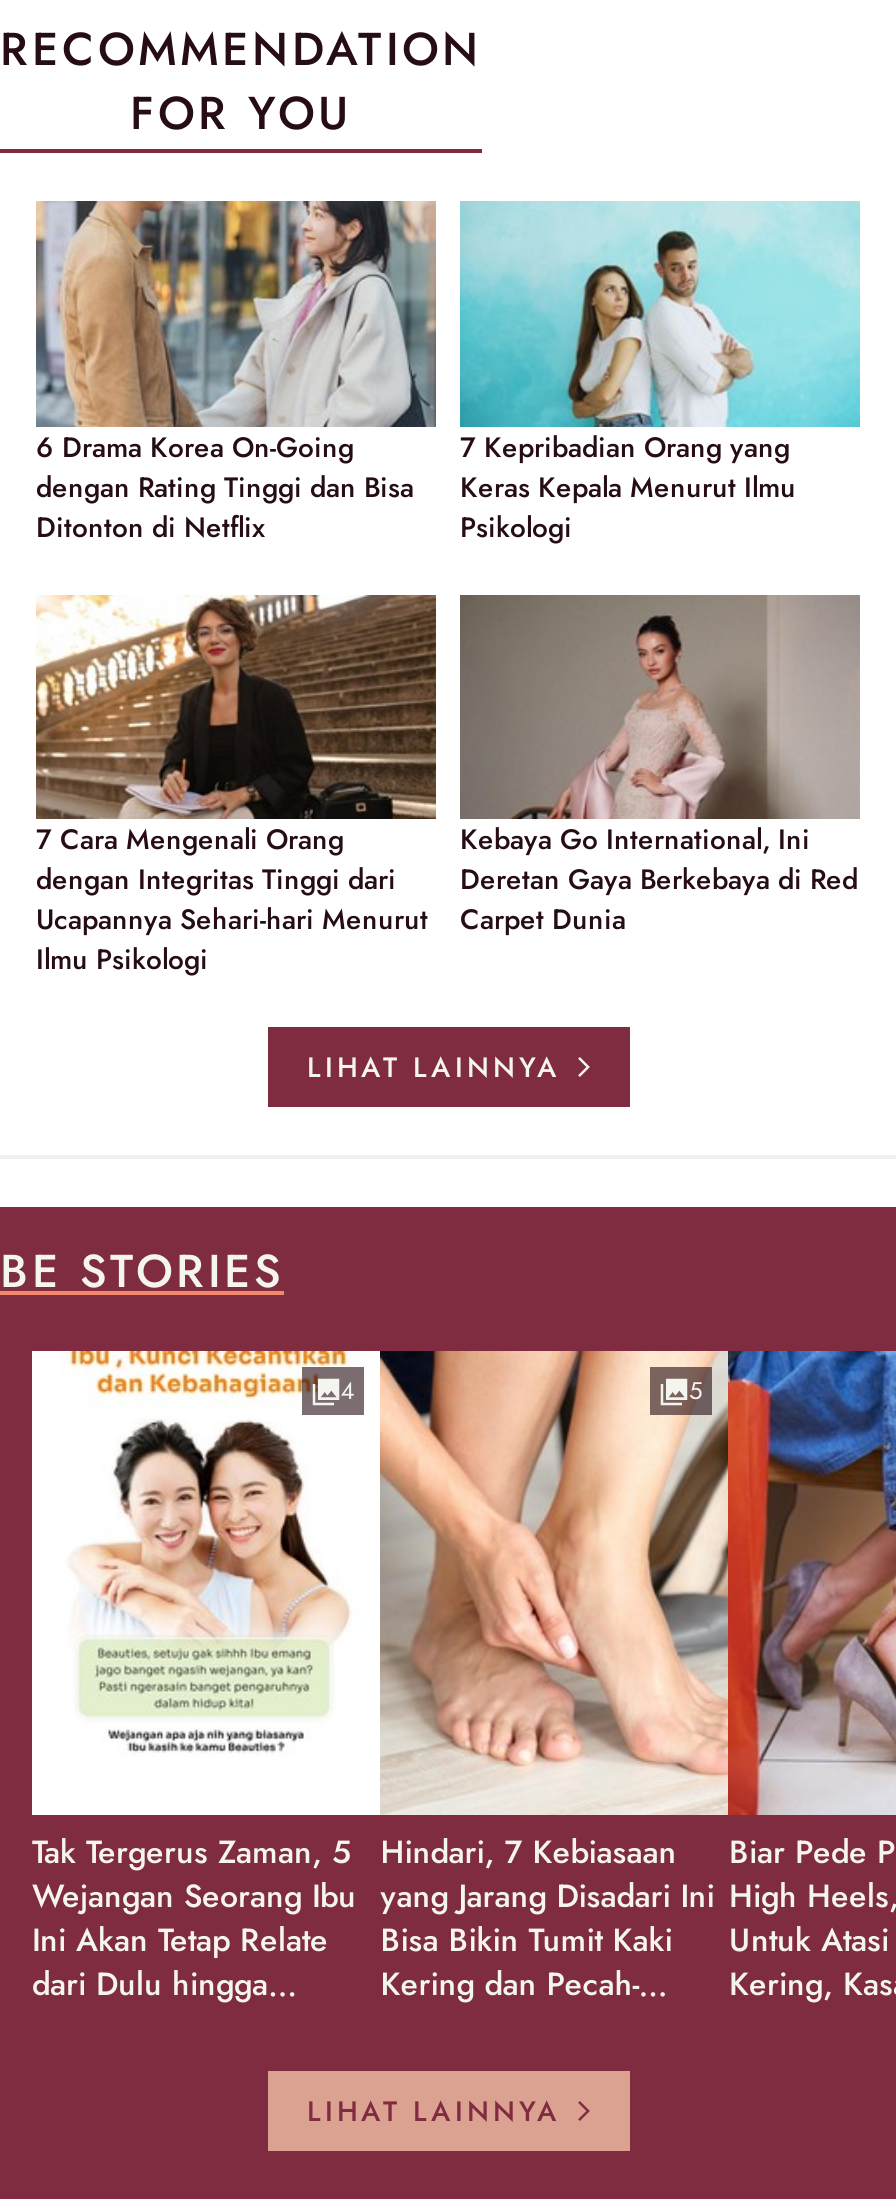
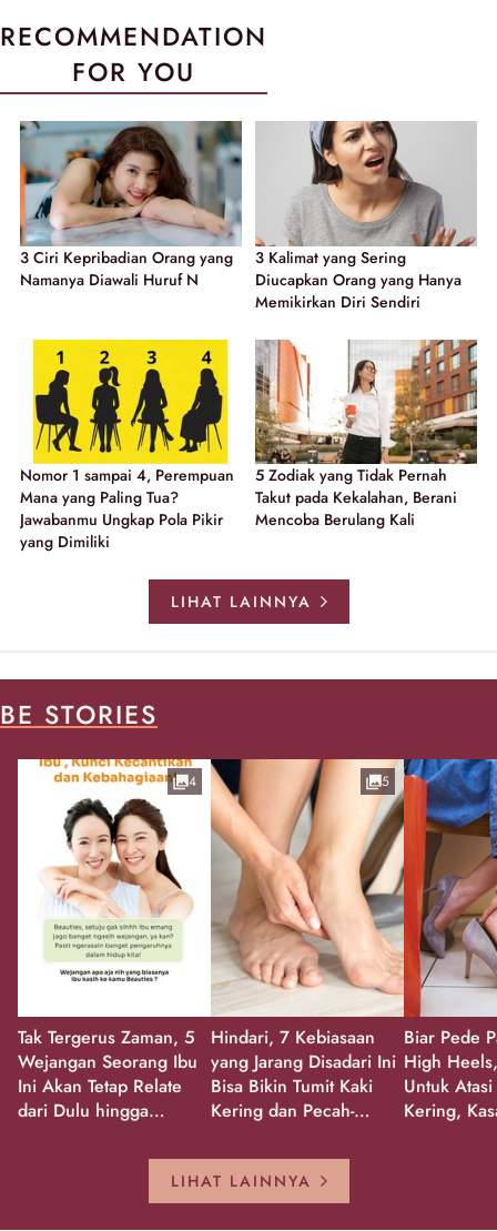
[34,199,436,546] [image] | 6 Drama Korea On-Going | dengan Rating Tinggi dan Bisa | Ditonton di Netflix -> [19,120,243,290] [image] | 3 Ciri Kepribadian Orang yang | Namanya Diawali Huruf N
[458,201,862,546] [image] | 7 Kepribadian Orang yang | Keras Kepala Menurut Ilmu | Psikologi -> [255,120,477,313] [image] | 3 Kalimat yang Sering | Diucapkan Orang yang Hanya | Memikirkan Diri Sendiri
[34,593,438,979] [image] | 7 Cara Mengenali Orang | dengan Integritas Tinggi dari | Ucapannya Sehari-hari Menurut | Ilmu Psikologi -> [20,339,242,553] [image] | Nomor 1 sampai 4, Perempuan | Mana yang Paling Tua? | Jawabanmu Ungkap Pola Pikir | yang Dimiliki
[460,593,860,939] [image] | Kebaya Go International, Ini | Deretan Gaya Berkebaya di Red | Carpet Dunia -> [255,339,477,531] [image] | 5 Zodiak yang Tidak Pernah | Takut pada Kekalahan, Berani | Mencoba Berulang Kali

